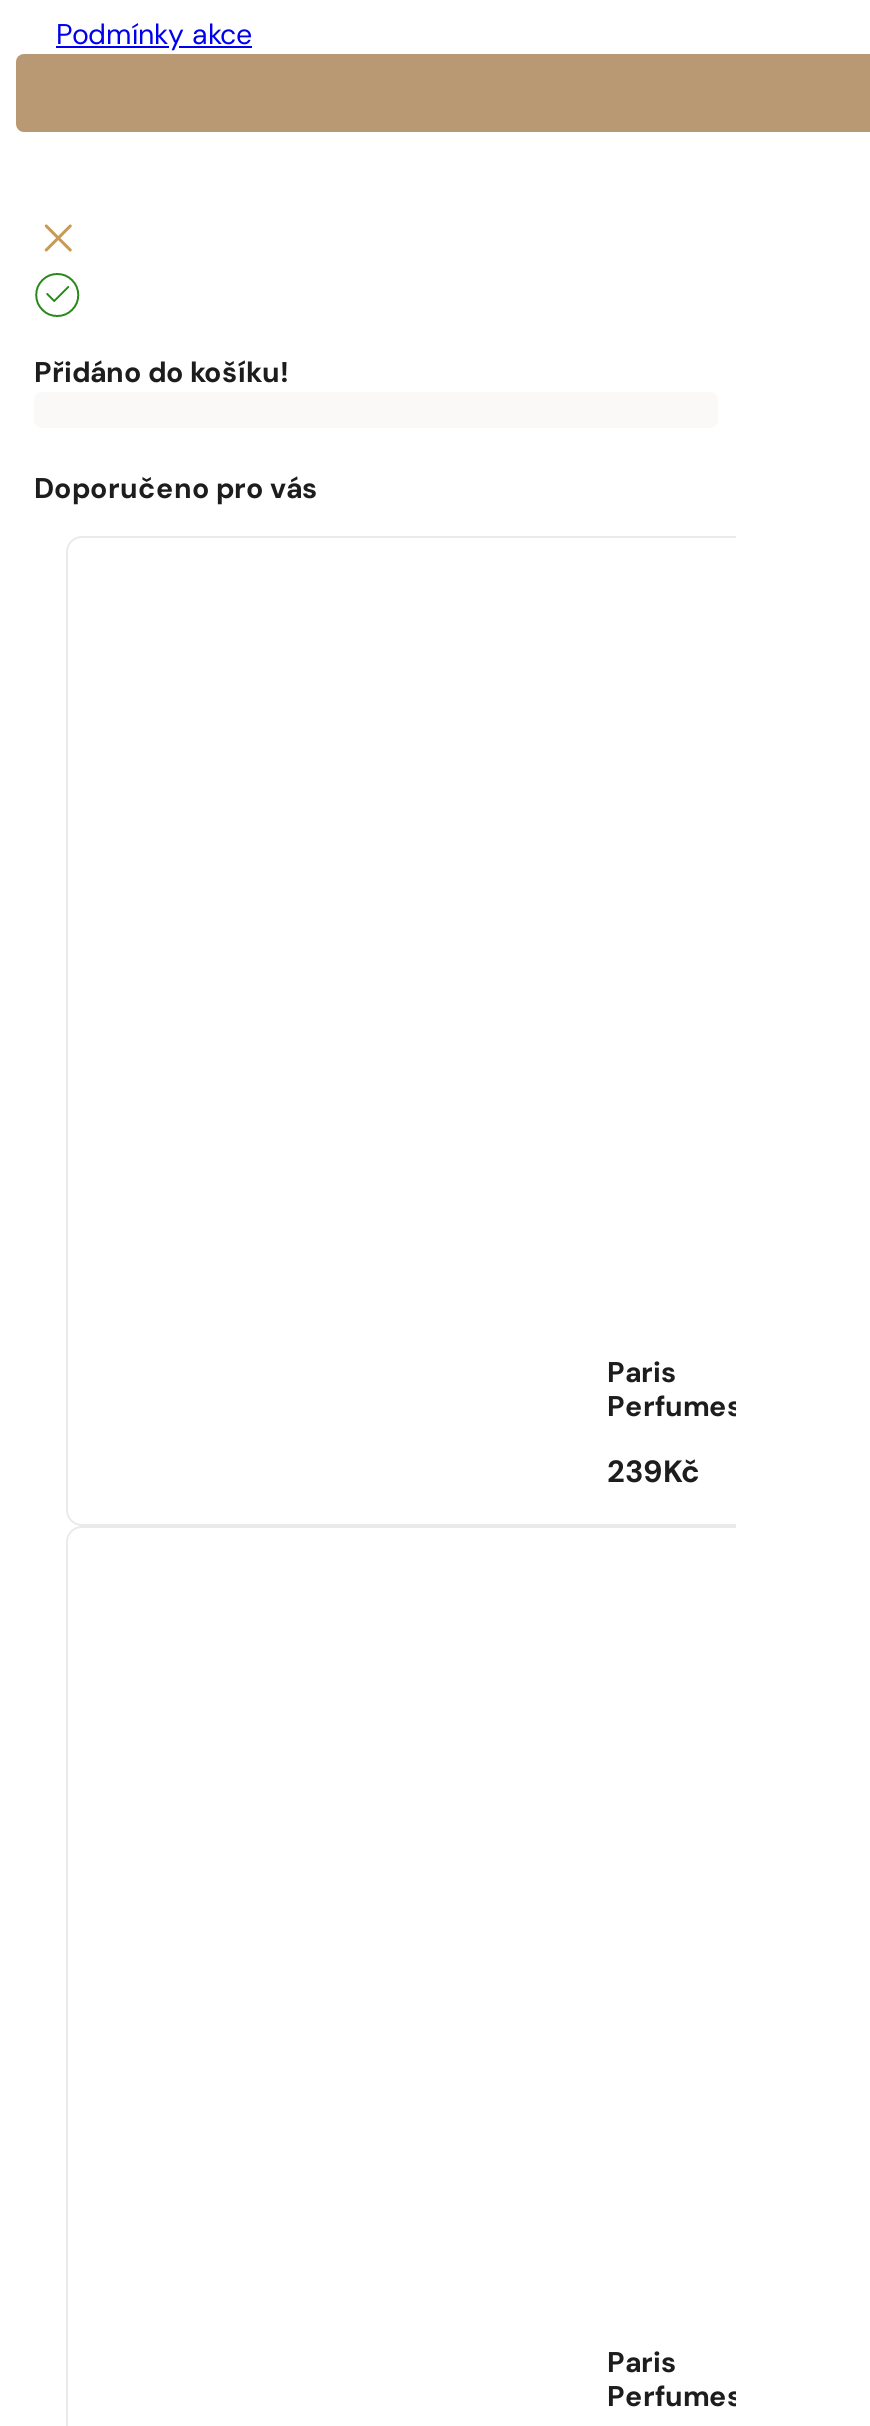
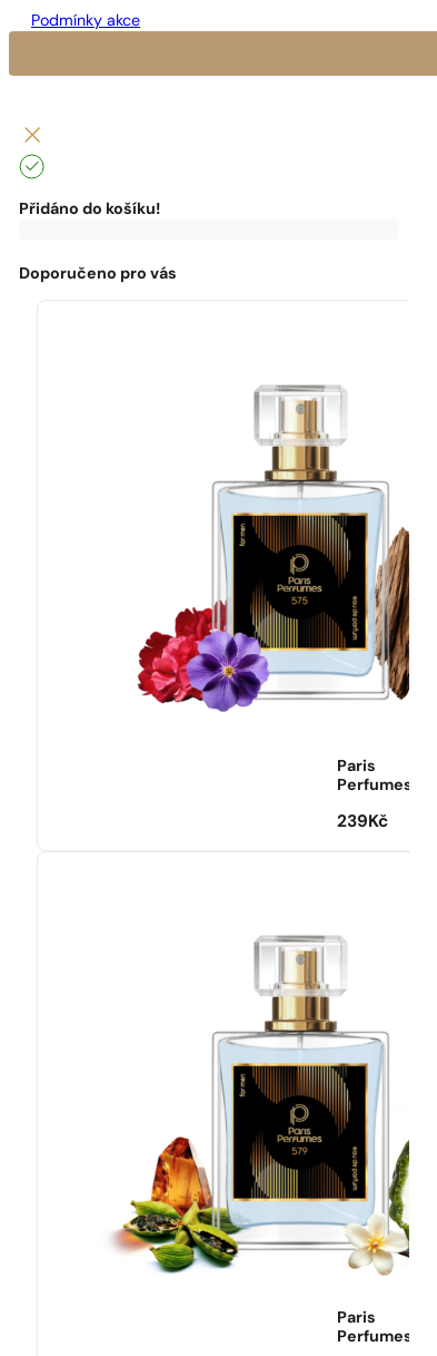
none -> [137,384,410,713] [image]
none -> [111,935,410,1276] [image]

